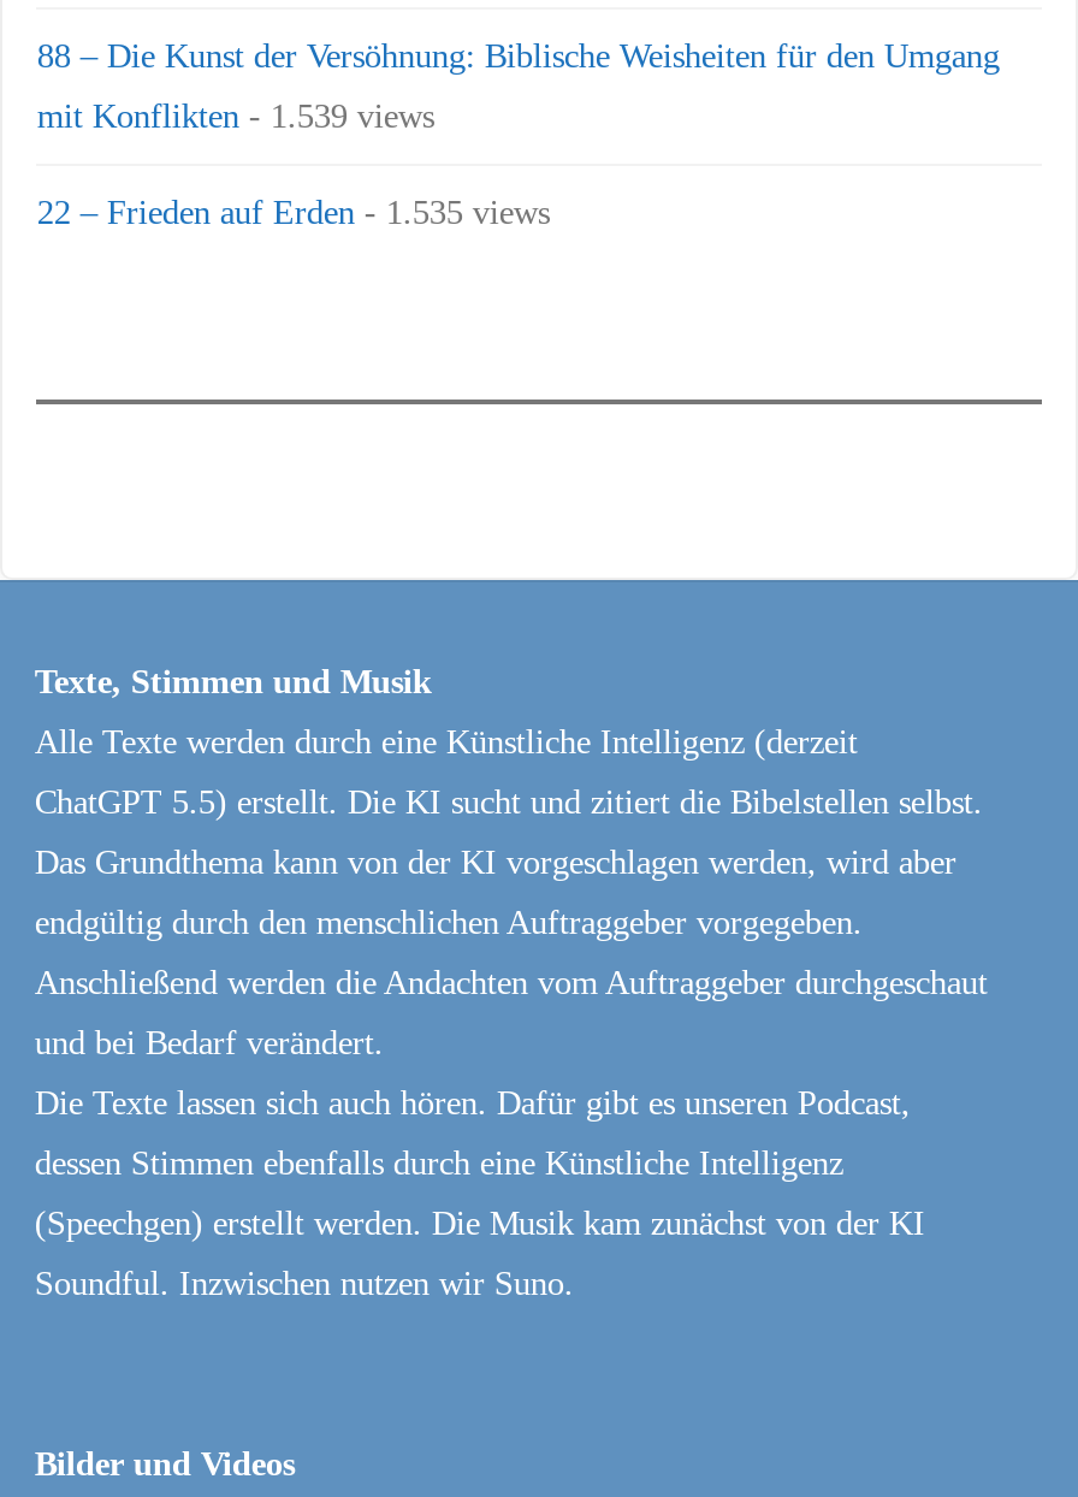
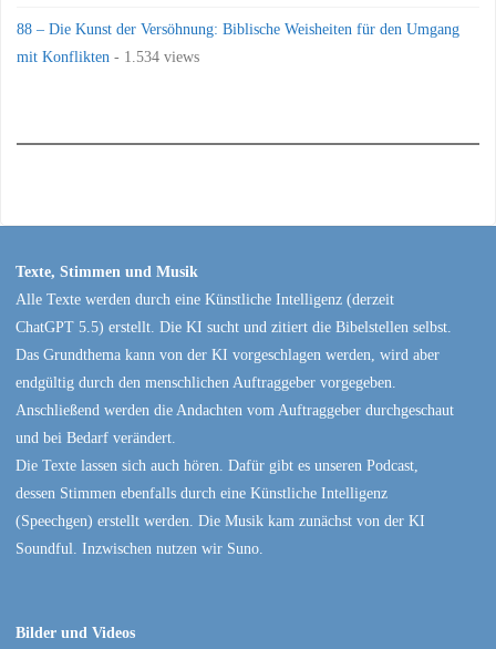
[37,96,550,232] mit Konflikten - 1.539 views | 22 – Frieden auf Erden - 1.535 views -> [17,47,200,65] mit Konflikten - 1.534 views

